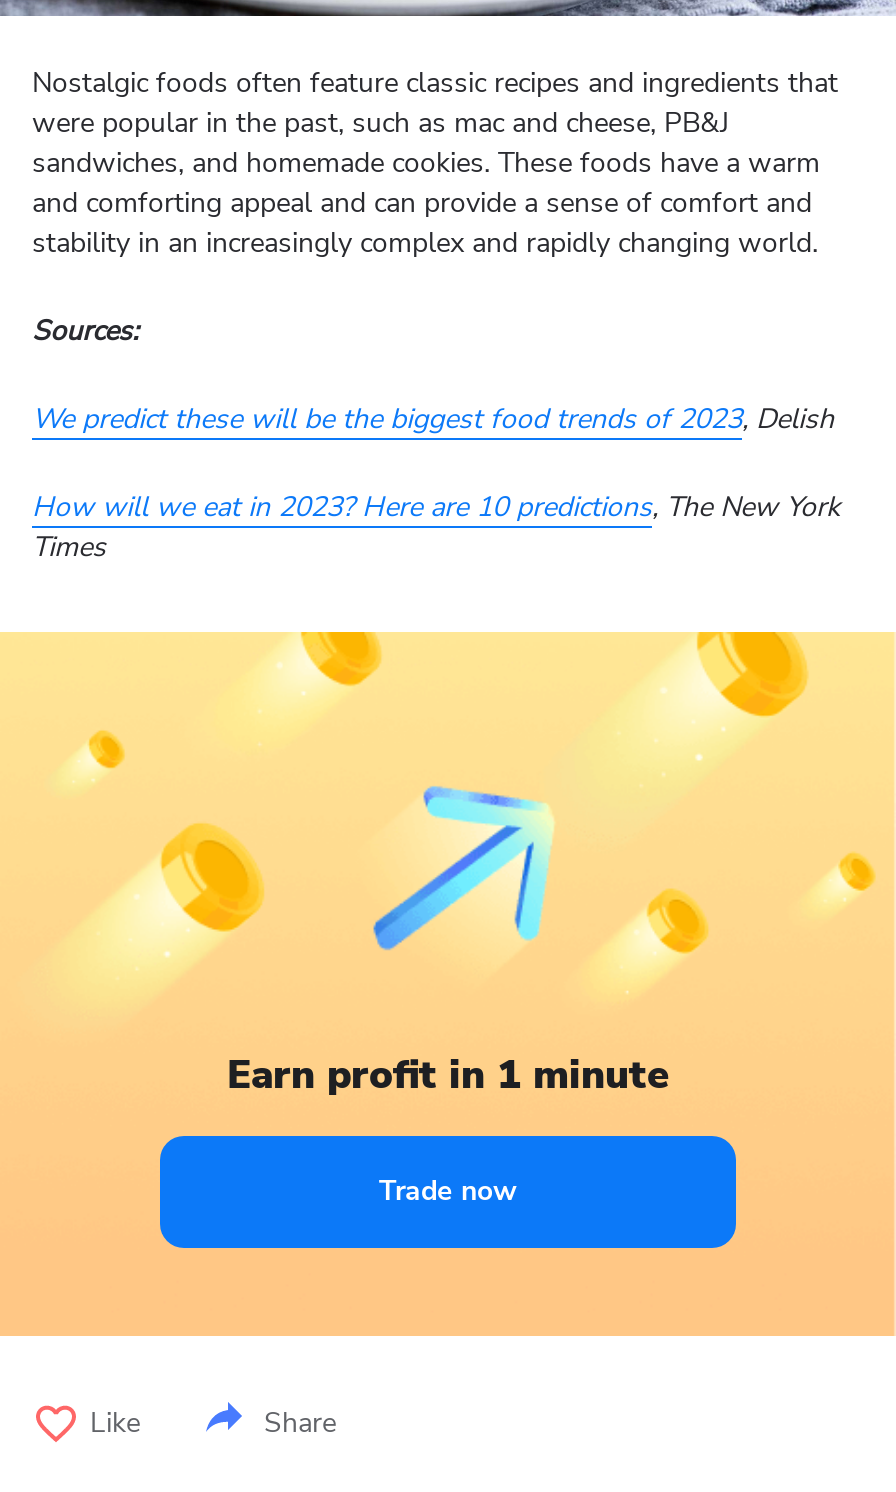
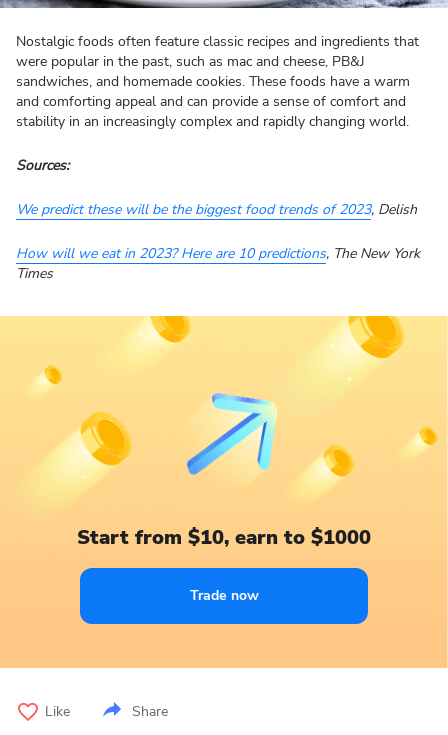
[227,1048,669,1102] Earn profit in 1 minute -> [77,524,371,551] Start from $10, earn to $1000

